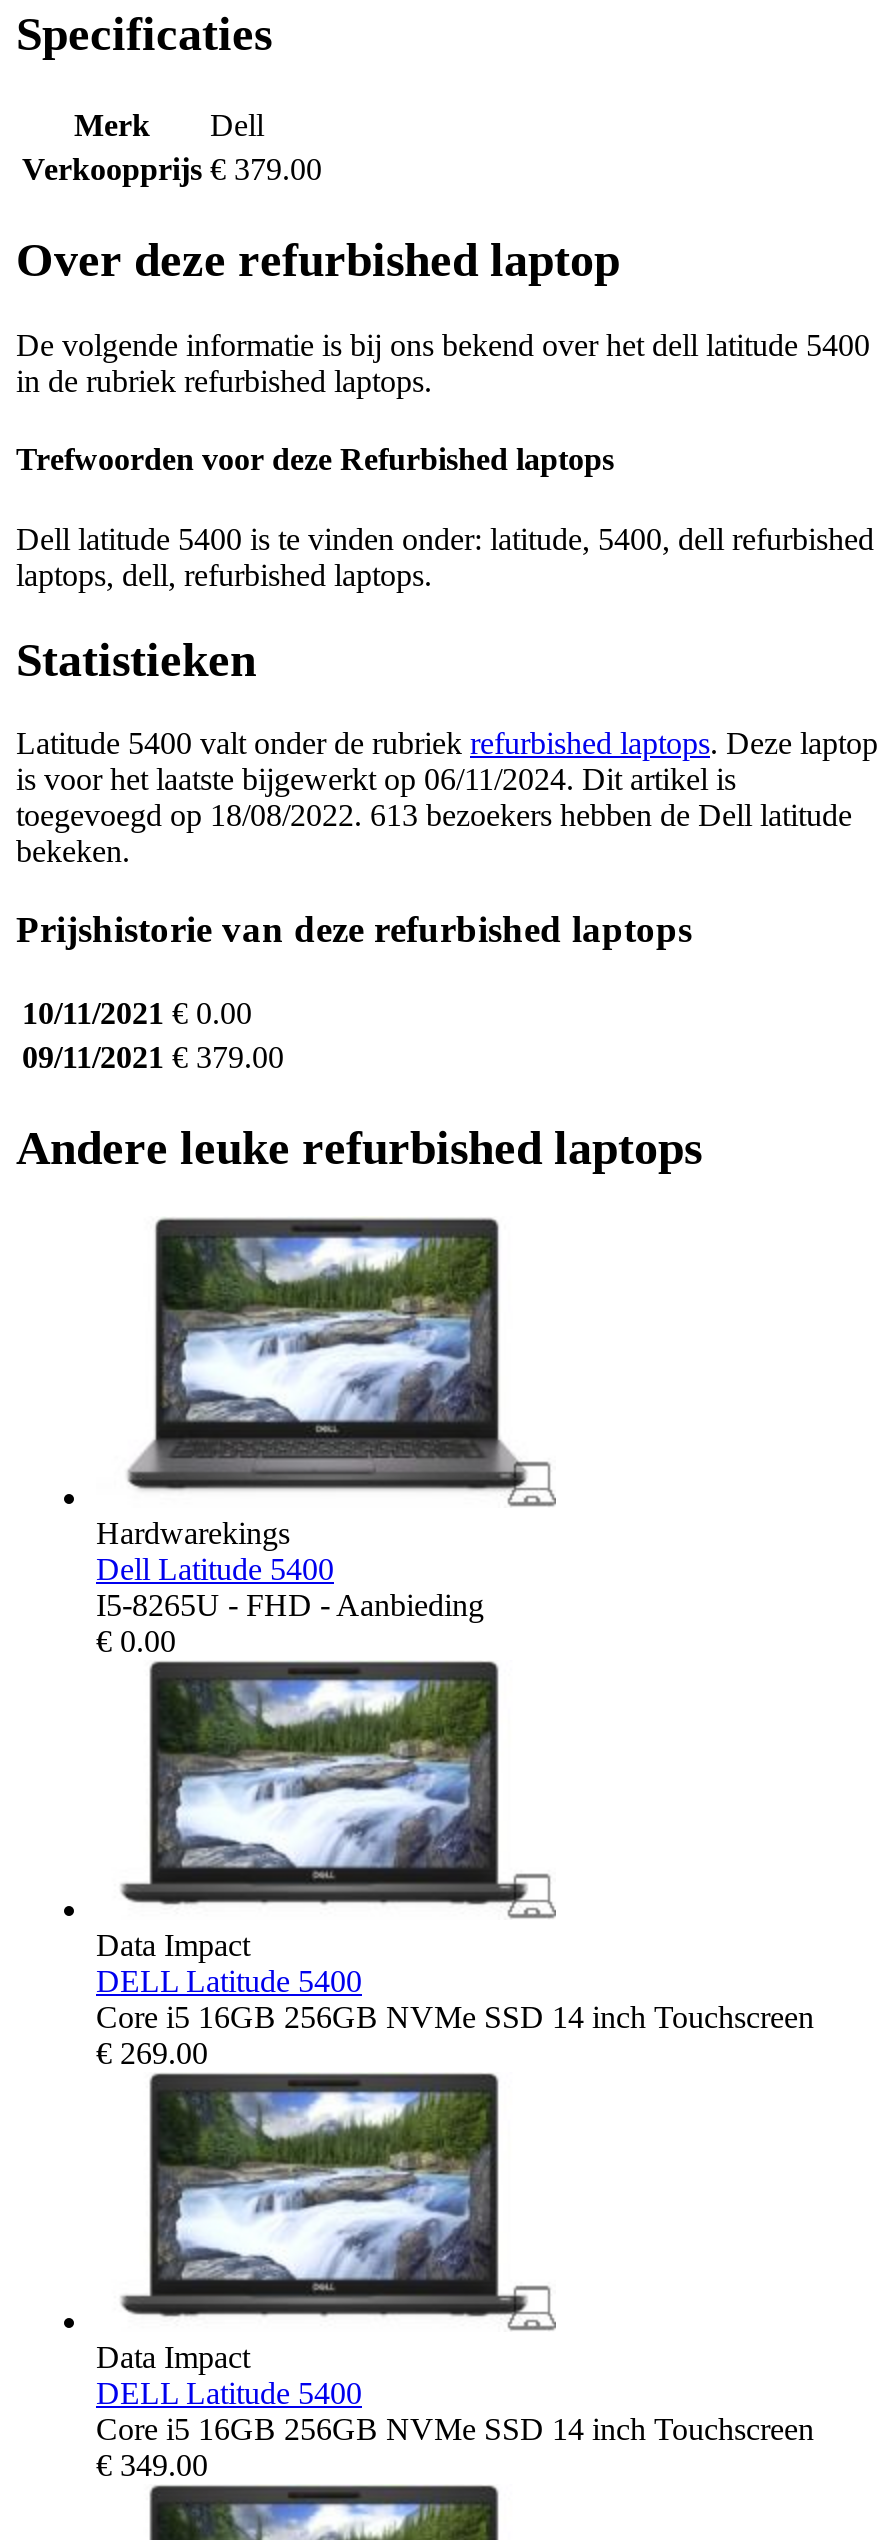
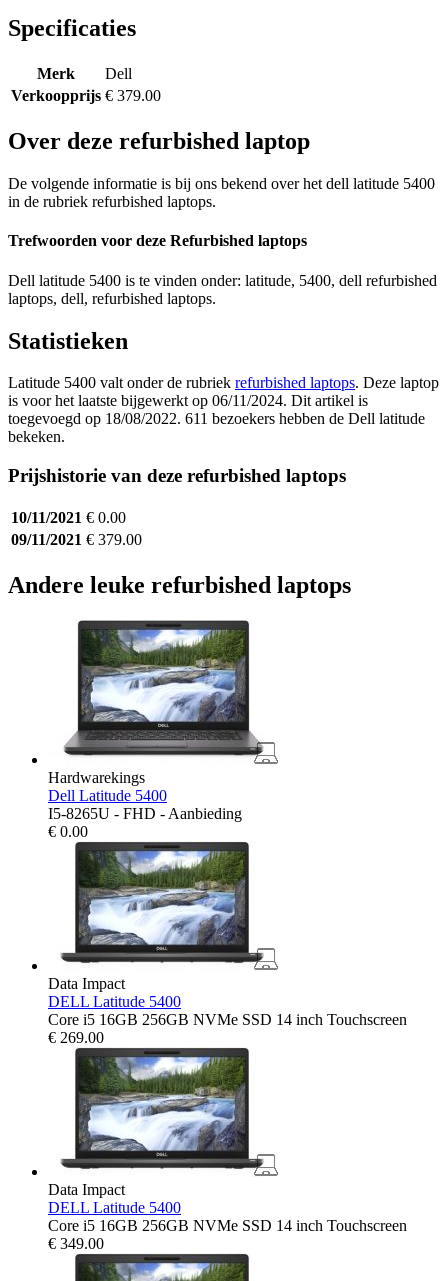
[16,799,852,833] toegevoegd op 18/08/2022. 613 bezoekers hebben de Dell latitude -> [8,410,425,427] toegevoegd op 18/08/2022. 611 bezoekers hebben de Dell latitude

